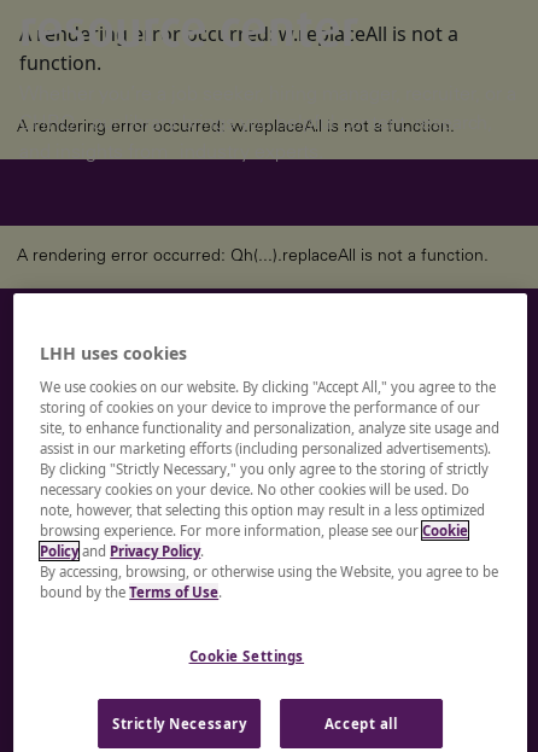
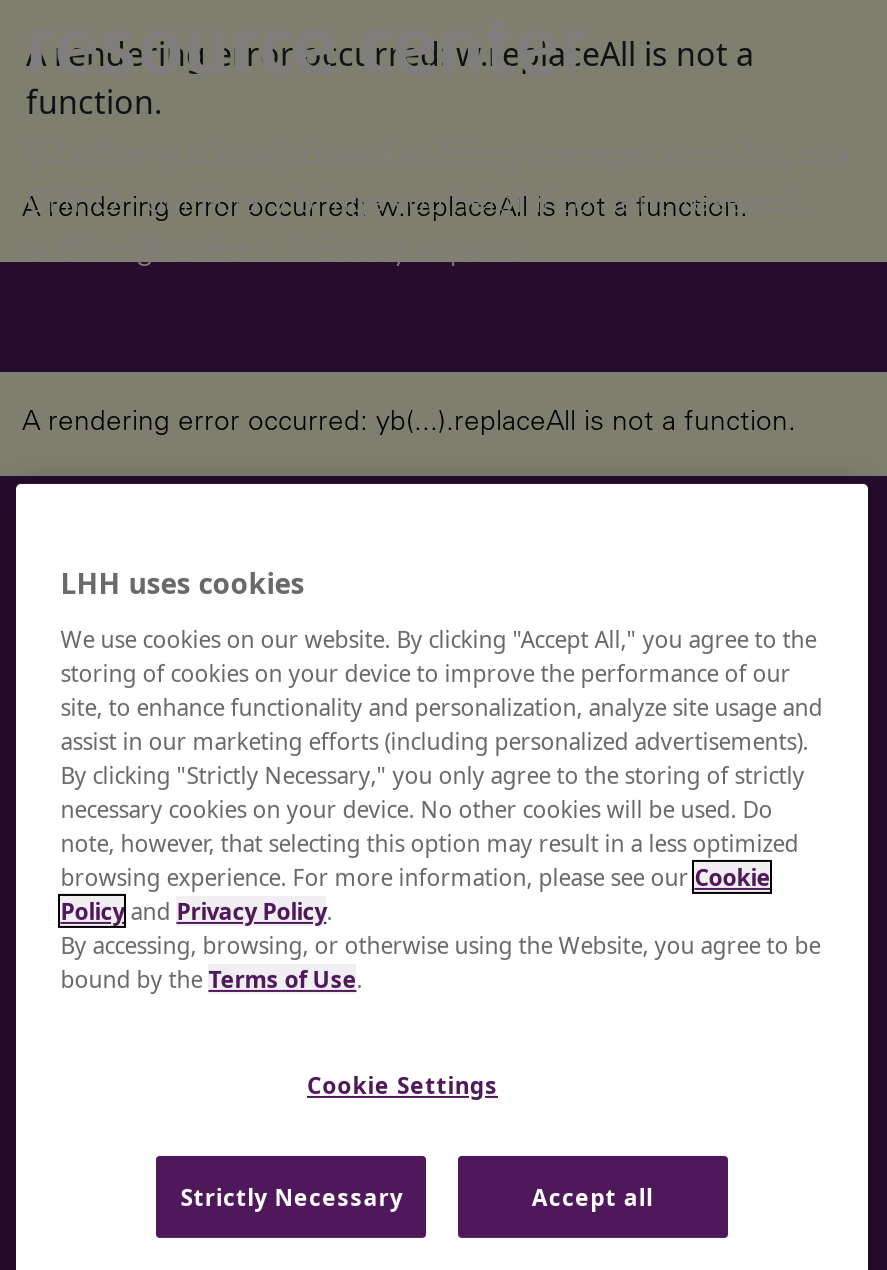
[17,249,489,266] A rendering error occurred: Qh(...).replaceAll is not a function. -> [22,410,796,438] A rendering error occurred: yb(...).replaceAll is not a function.

